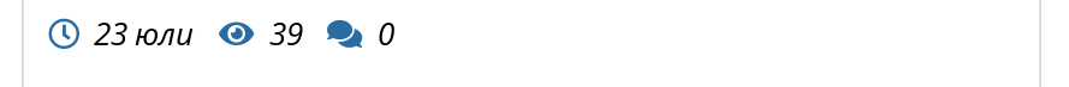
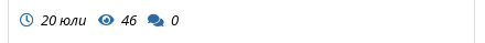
[87,11,303,54] 23 юли | 39 -> [37,10,137,30] 20 юли | 46

